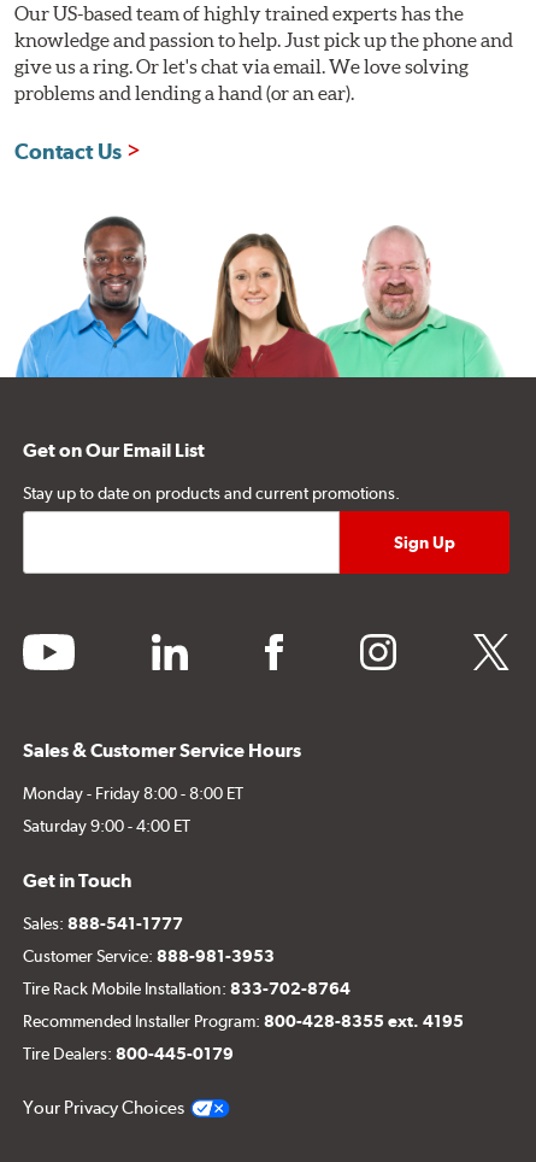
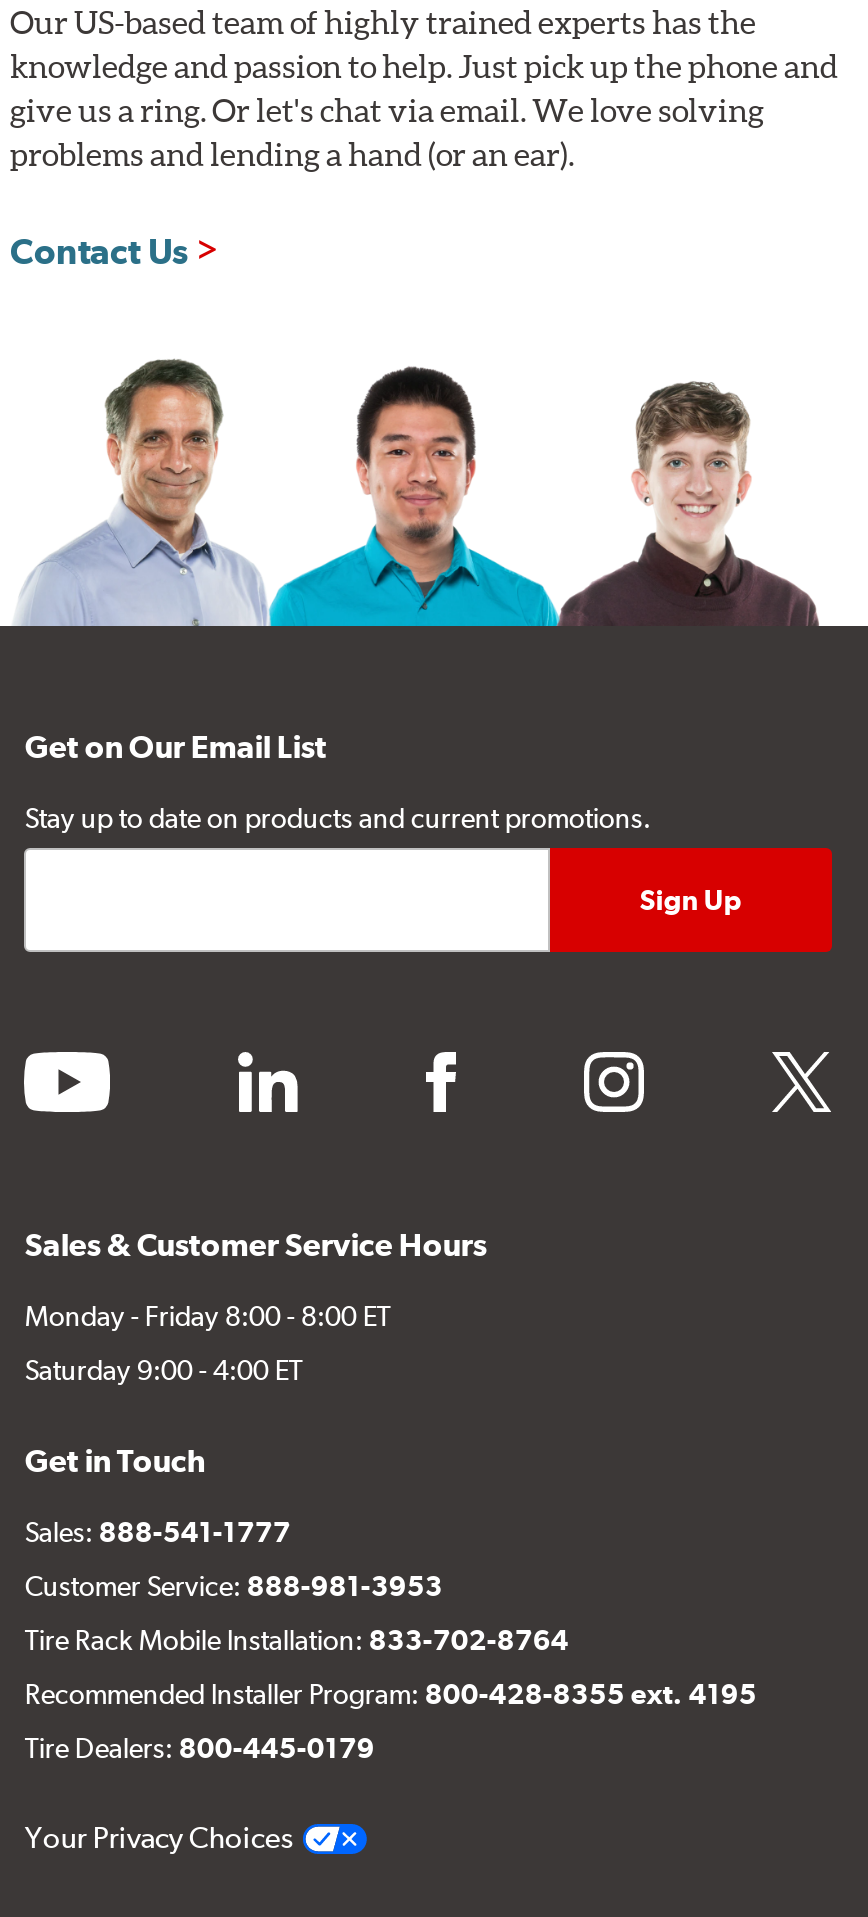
[16,217,502,378] [image] -> [14,360,820,628] [image]

